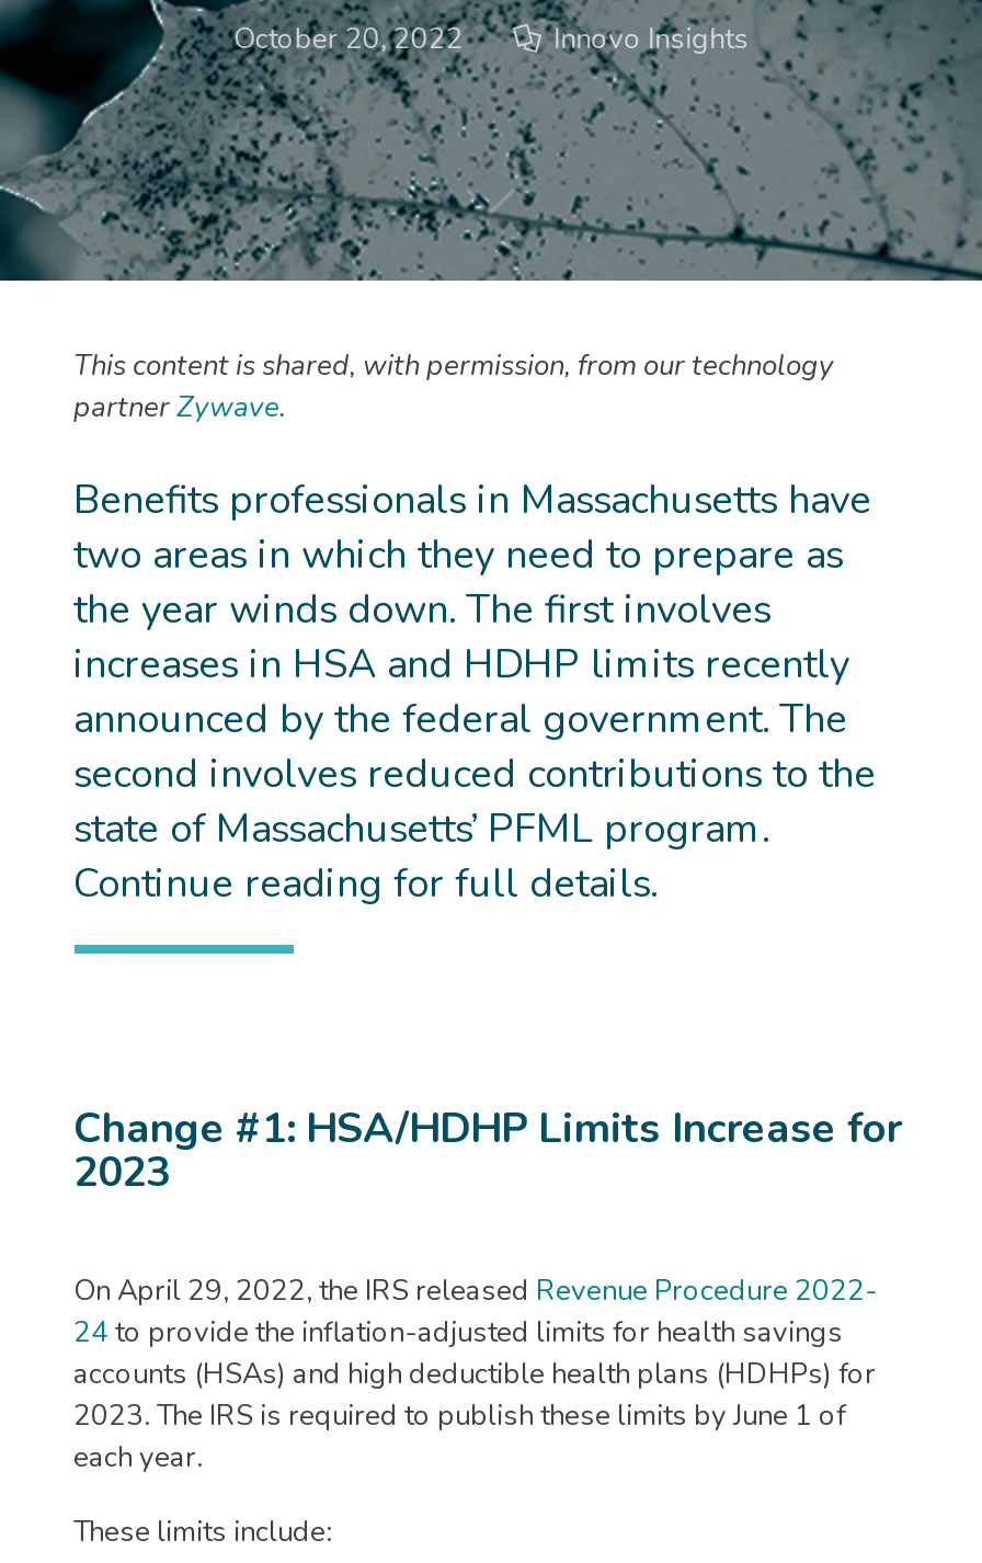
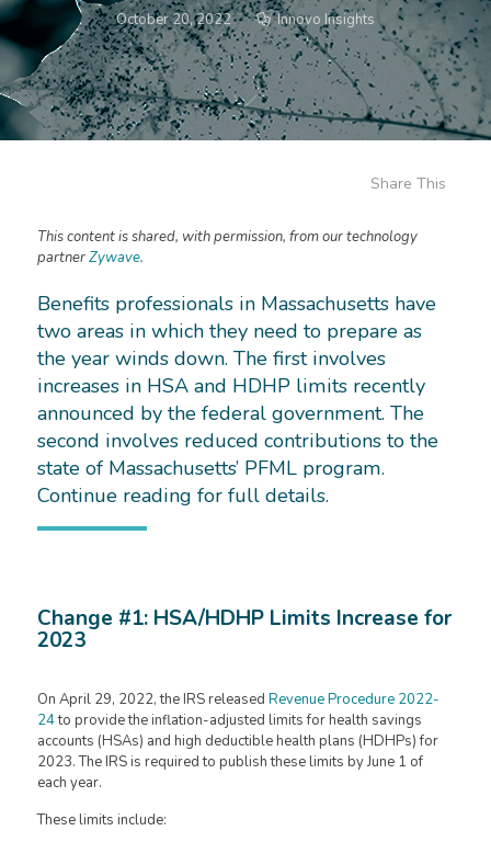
none -> [370,173,450,194] Share This

